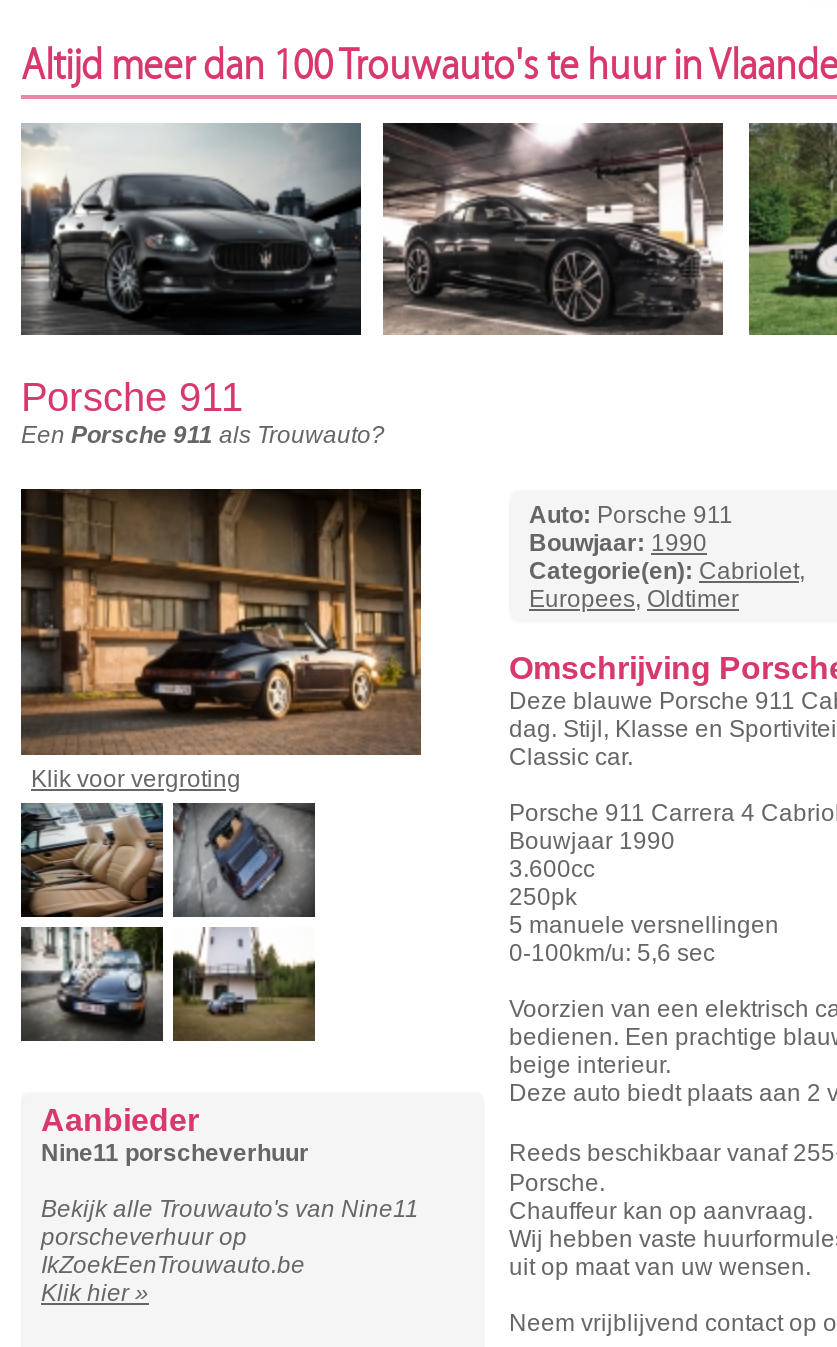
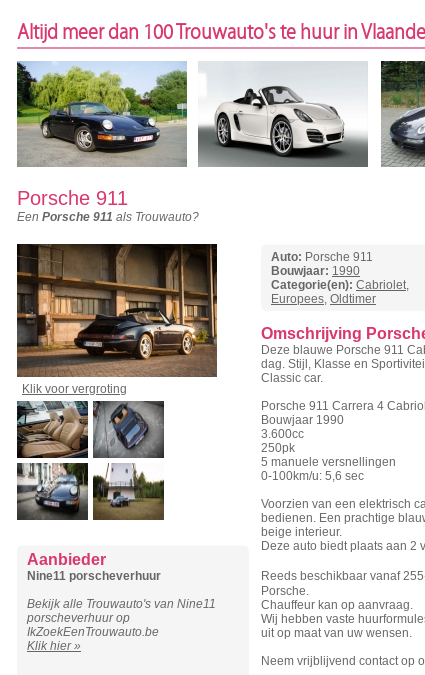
[19,123,363,335] [image] -> [16,62,188,167] [image]
[381,121,725,335] [image] -> [198,61,368,167] [image]
[747,123,831,335] [image] -> [380,62,422,167] [image]

